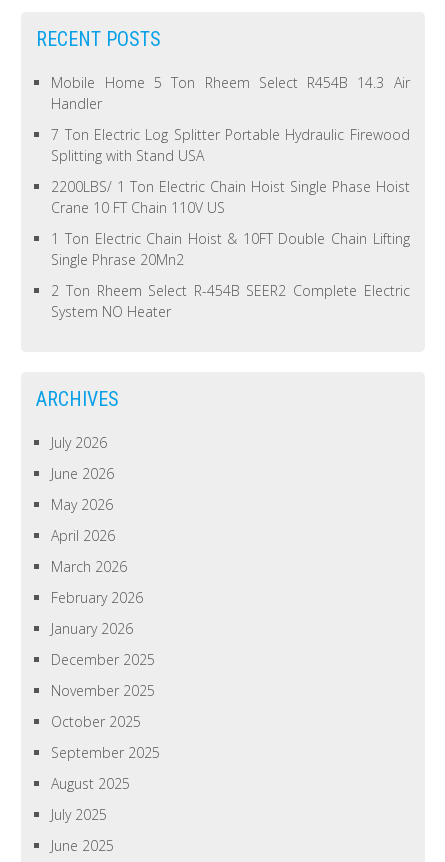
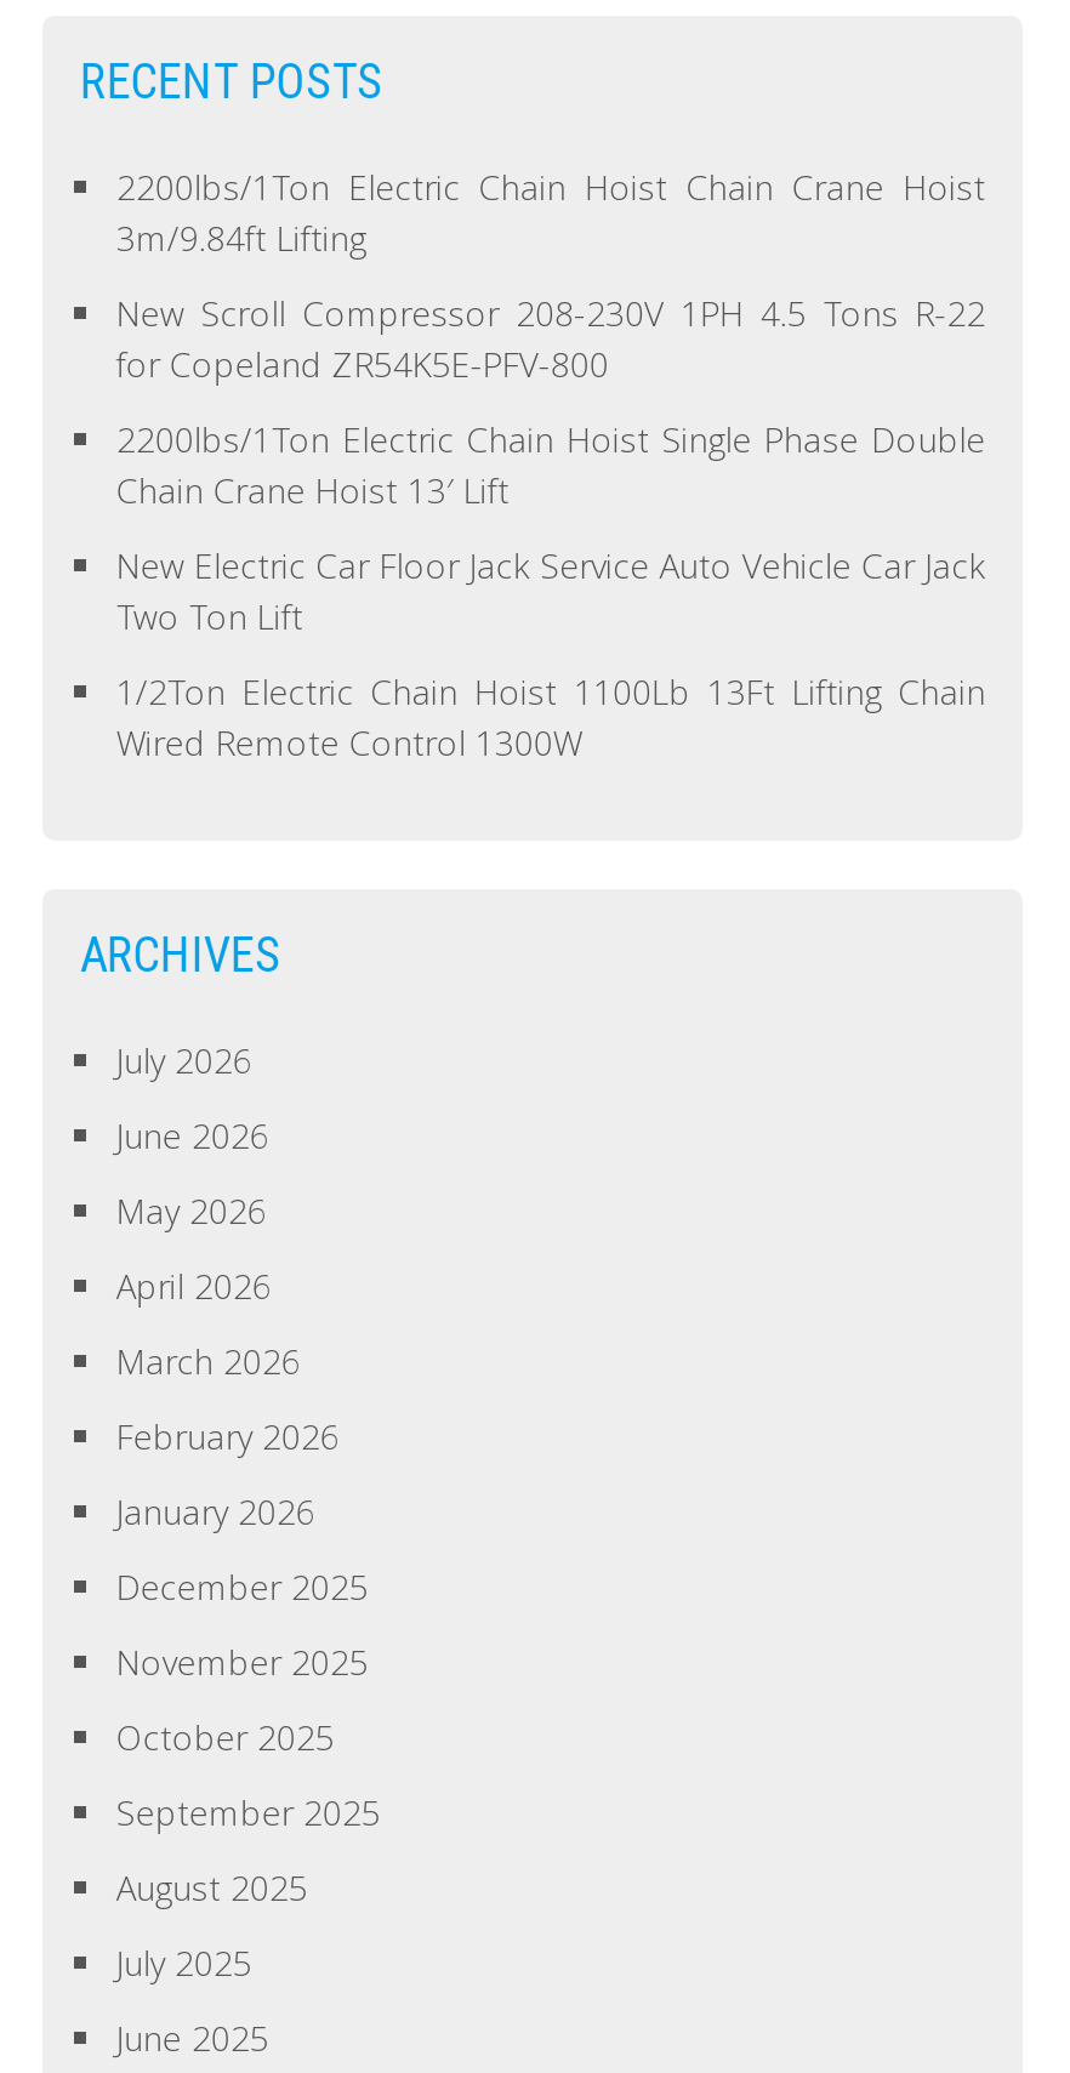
[51,73,410,113] Mobile Home 5 Ton Rheem Select R454B 14.3 Air | Handler -> [116,164,985,261] 2200lbs/1Ton Electric Chain Hoist Chain Crane Hoist | 3m/9.84ft Lifting
[51,125,410,165] 7 Ton Electric Log Splitter Portable Hydraulic Firewood | Splitting with Stand USA -> [116,290,985,387] New Scroll Compressor 208-230V 1PH 4.5 Tons R-22 | for Copeland ZR54K5E-PFV-800
[51,177,410,217] 2200LBS/ 1 Ton Electric Chain Hoist Single Phase Hoist | Crane 10 FT Chain 110V US -> [116,417,985,514] 2200lbs/1Ton Electric Chain Hoist Single Phase Double | Chain Crane Hoist 13′ Lift
[51,229,410,269] 1 Ton Electric Chain Hoist & 10FT Double Chain Lifting | Single Phrase 20Mn2 -> [116,543,985,640] New Electric Car Floor Jack Service Auto Vehicle Car Jack | Two Ton Lift
[51,281,410,321] 2 Ton Rheem Select R-454B SEER2 Complete Electric | System NO Heater -> [116,669,985,766] 1/2Ton Electric Chain Hoist 1100Lb 13Ft Lifting Chain | Wired Remote Control 1300W

